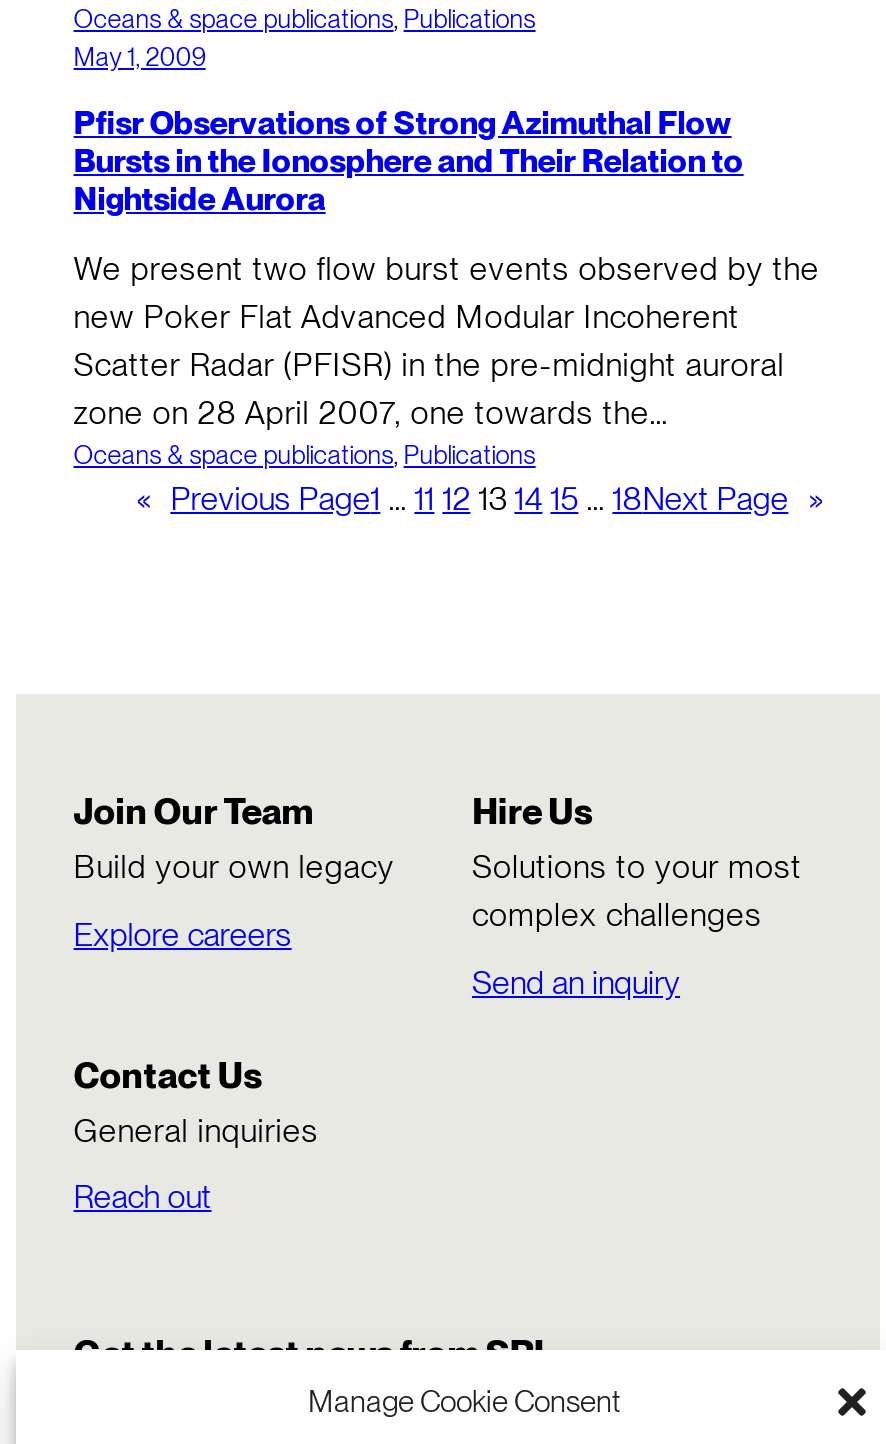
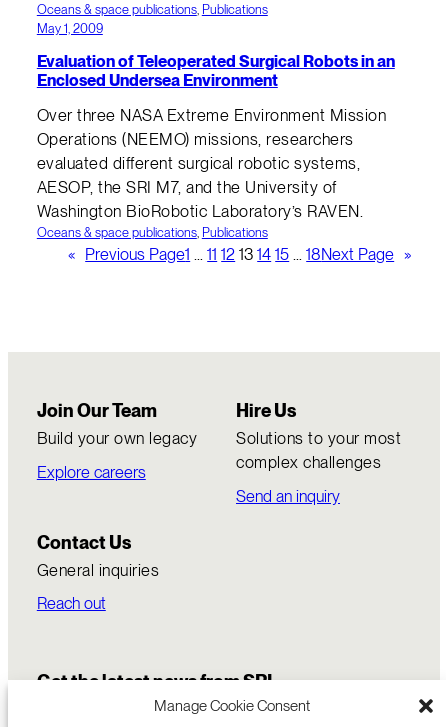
[74,101,744,217] Pfisr Observations of Strong Azimuthal Flow | Bursts in the Ionosphere and Their Relation to | Nightside Aurora -> [37,50,395,89] Evaluation of Teleoperated Surgical Robots in an | Enclosed Undersea Environment
[74,248,820,432] We present two flow burst events observed by the | new Poker Flat Advanced Modular Incoherent | Scatter Radar (PFISR) in the pre-midnight auroral | zone on 28 April 2007, one towards the… -> [37,105,386,221] Over three NASA Extreme Environment Mission | Operations (NEEMO) missions, researchers | evaluated different surgical robotic systems, | AESOP, the SRI M7, and the University of | Washington BioRobotic Laboratory’s RAVEN.

